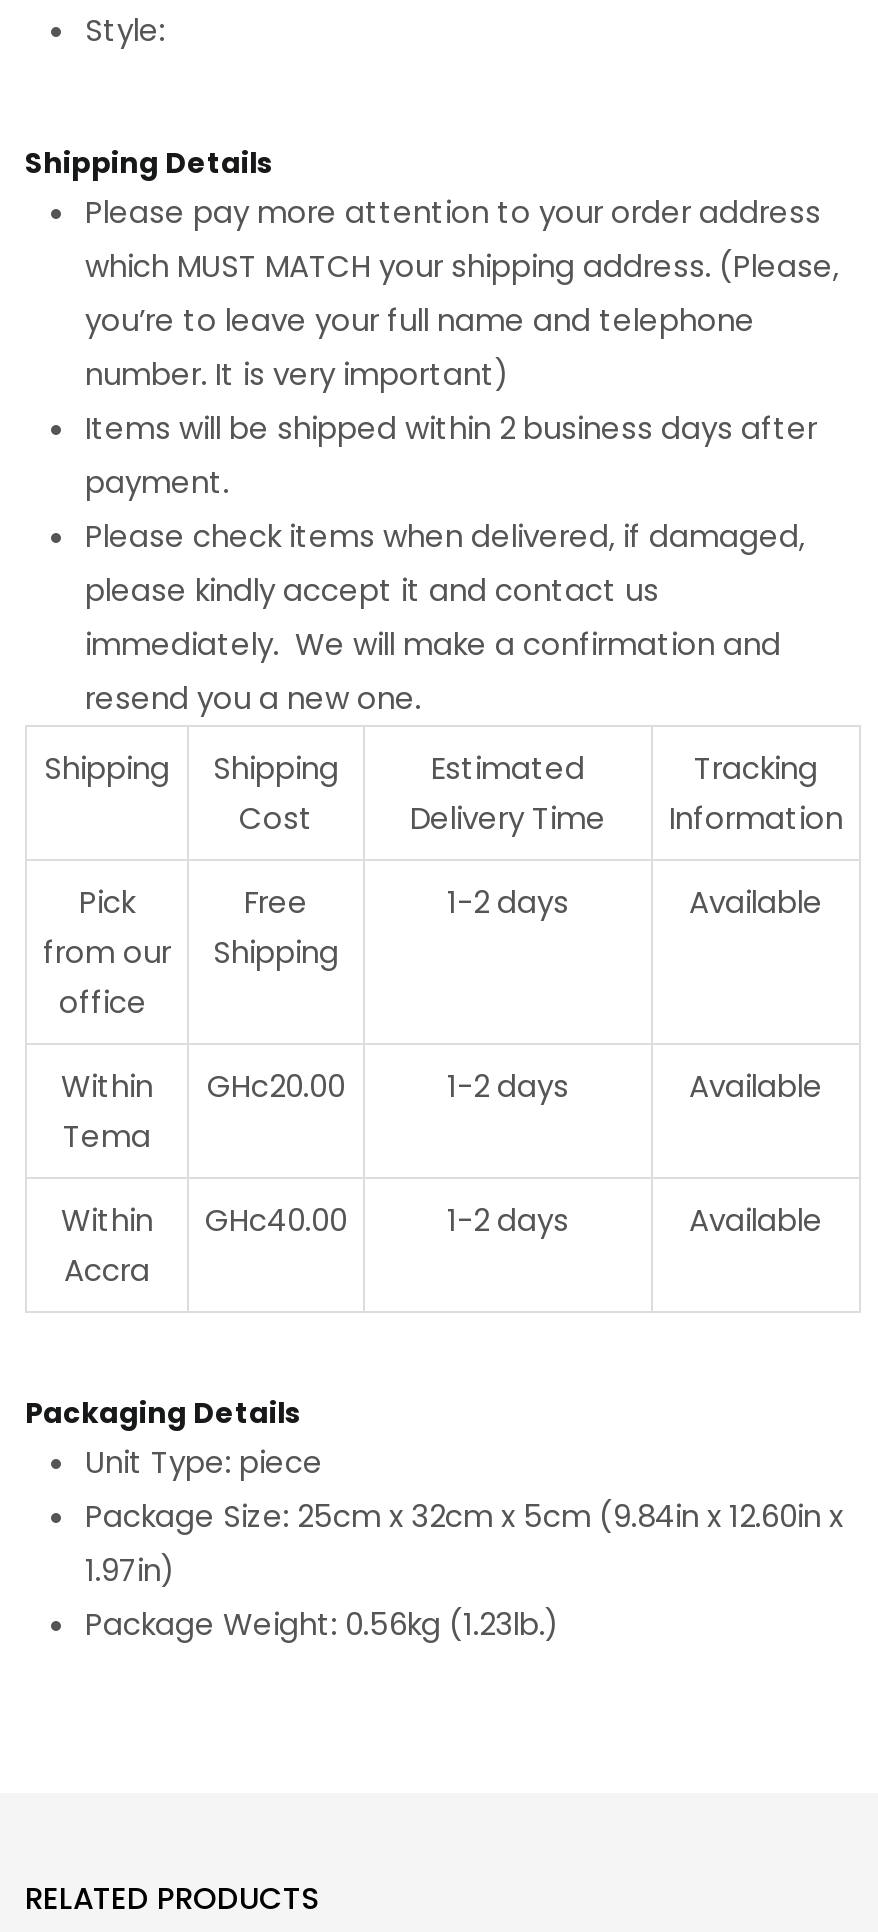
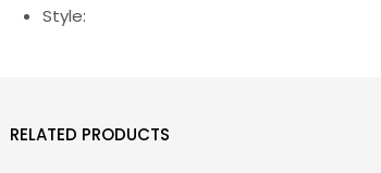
[25,143,839,839] Shipping Details | Please pay more attention to your order address | which MUST MATCH your shipping address. (Please, | you’re to leave your full name and telephone | number. It is very important) | Items will be shipped within 2 business days after | payment. | Please check items when delivered, if damaged, | please kindly accept it and contact us | immediately. We will make a confirmation and | resend you a new one. | Shipping | Shipping | Cost -> none
[43,747,843,1023] Tracking | Information | Pick | from our | office -> none
[410,747,606,839] Estimated | Delivery Time -> none
[213,881,339,973] Free | Shipping -> none
[447,881,823,923] 1-2 days | Available -> none
[61,1065,153,1157] Within | Tema -> none
[61,1065,823,1291] GHc20.00 | 1-2 days | Available | Within | Accra -> none
[205,1199,823,1241] GHc40.00 | 1-2 days | Available -> none
[25,1393,843,1645] Packaging Details | Unit Type: piece | Package Size: 25cm x 32cm x 5cm (9.84in x 12.60in x | 1.97in) | Package Weight: 0.56kg (1.23lb.) -> none

